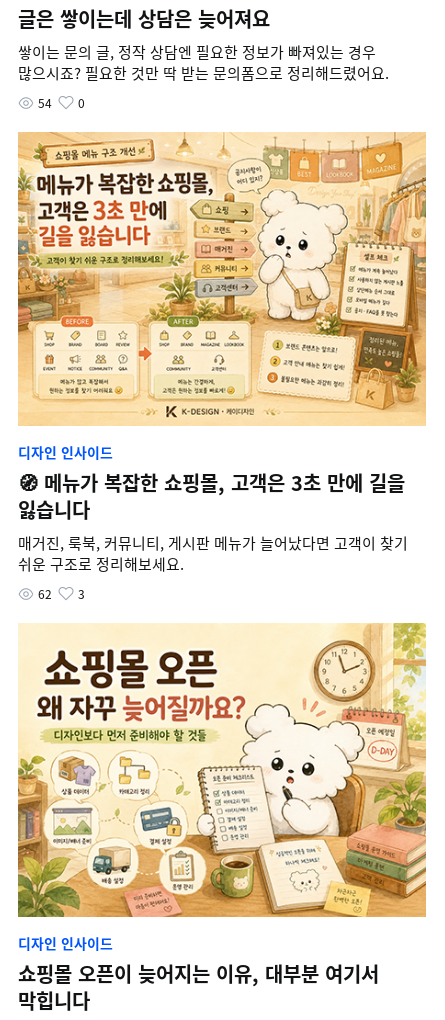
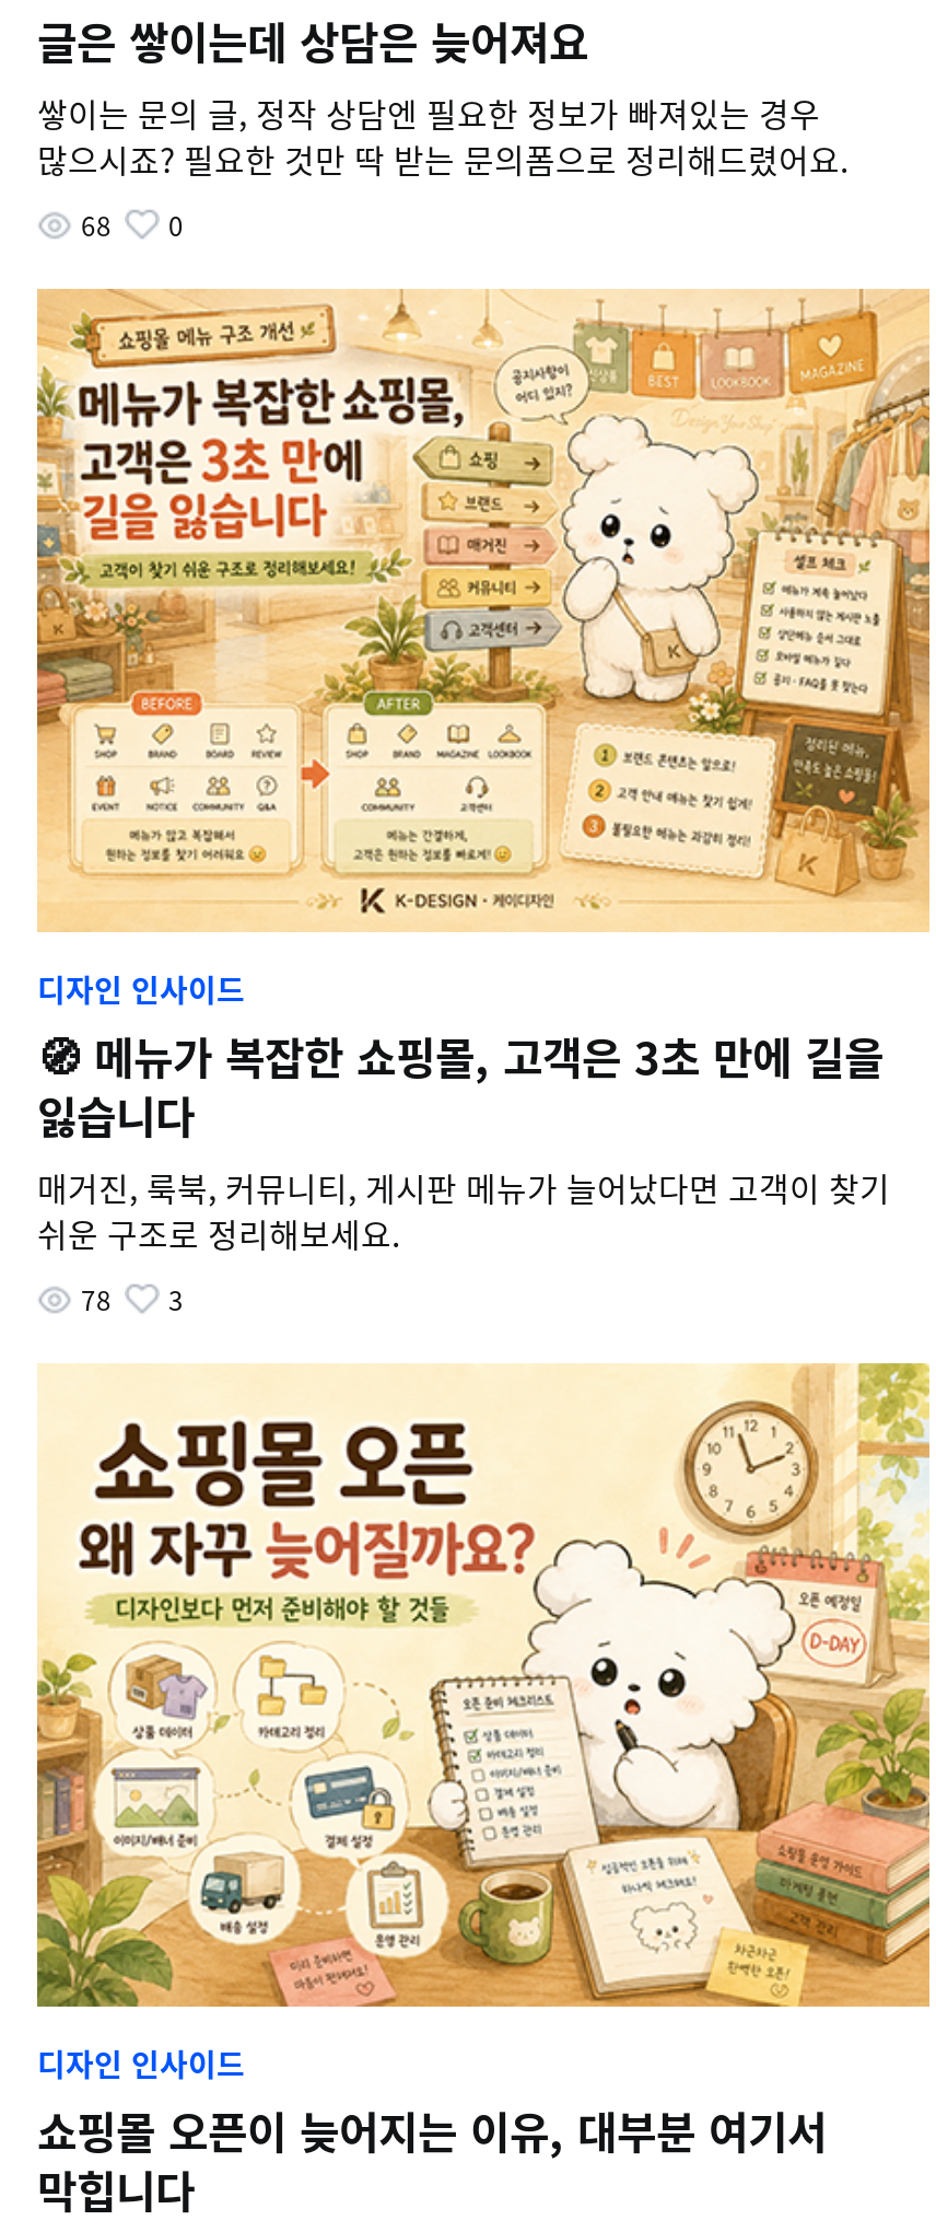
[38,94,85,112] 54 0 -> [81,205,183,244] 68 0
[38,585,85,603] 62 3 -> [81,1279,183,1319] 78 3

